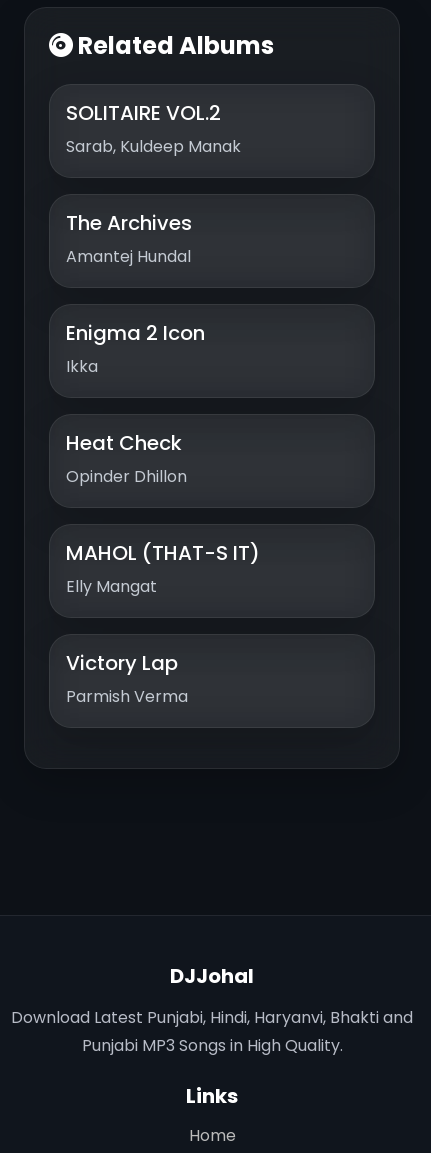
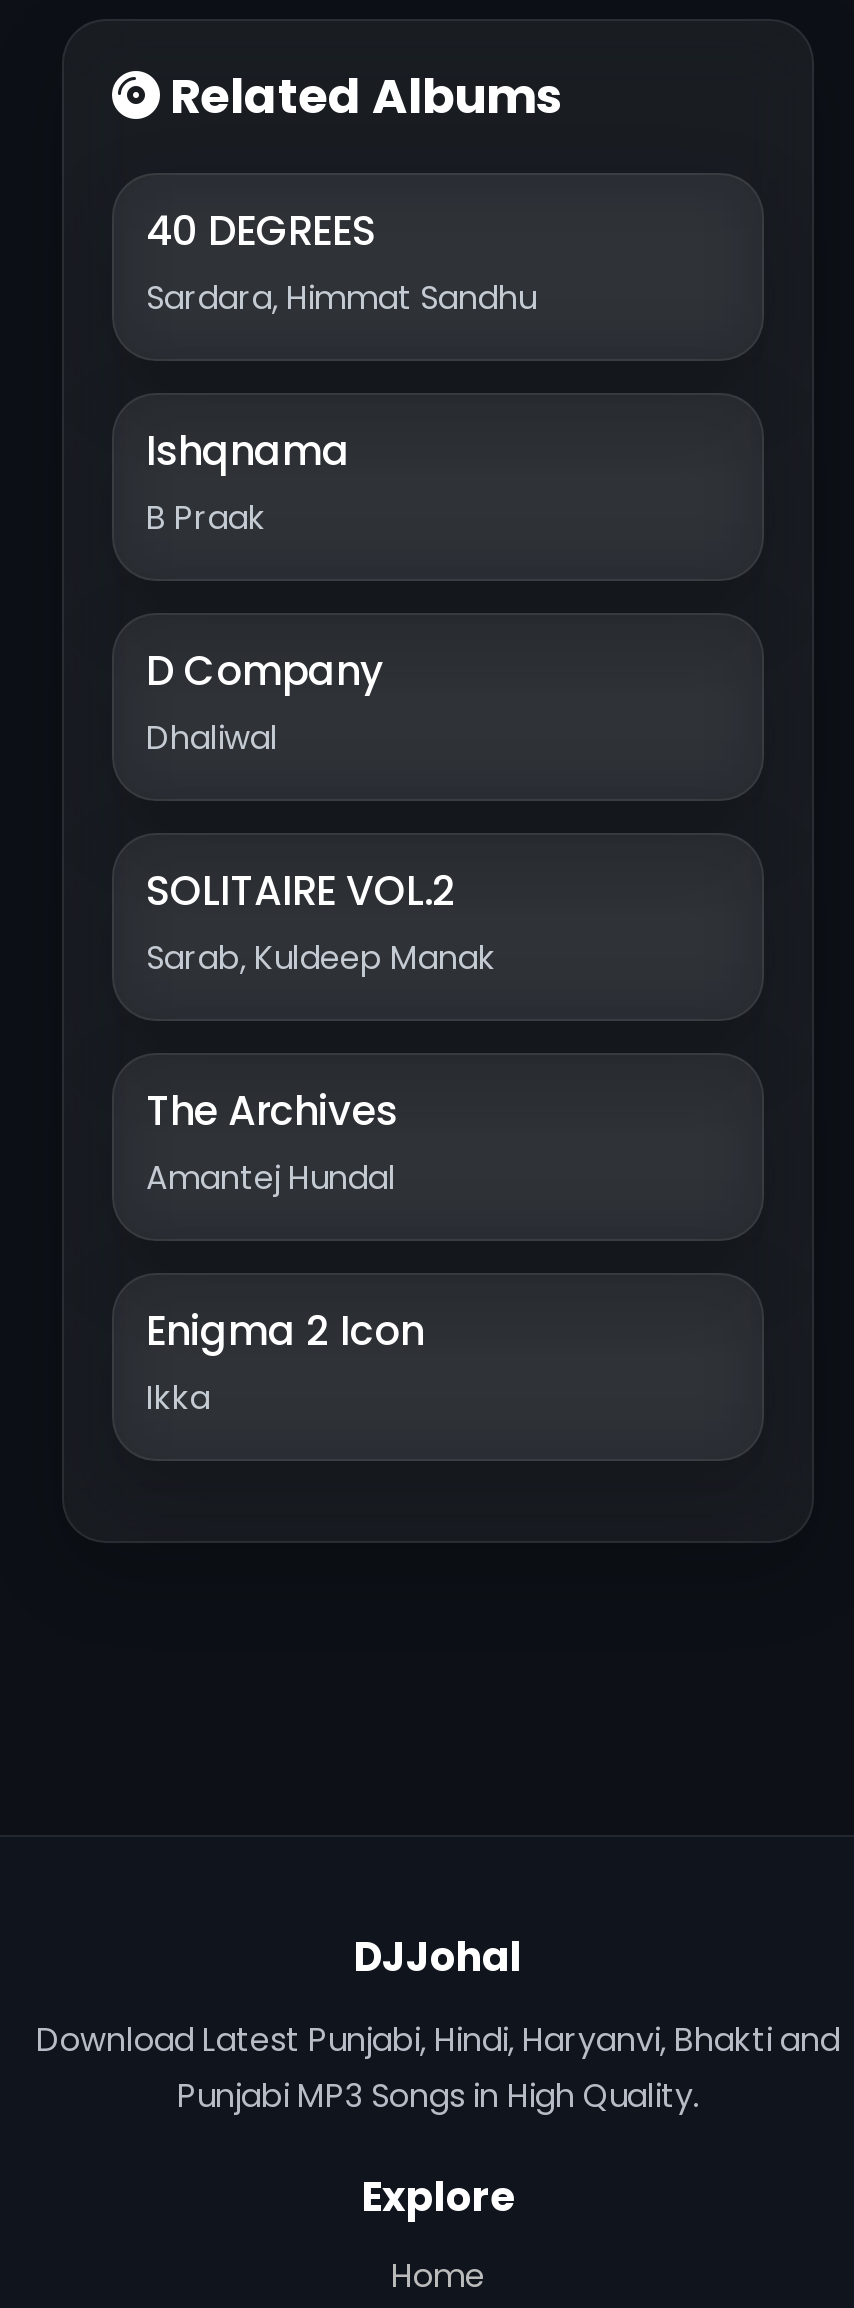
none -> [146,204,536,762] 40 DEGREES | Sardara, Himmat Sandhu | Ishqnama | B Praak | D Company | Dhaliwal
moved [66,99,241,378] -> [146,864,496,1422]: SOLITAIRE VOL.2 | Sarab, Kuldeep Manak | The Archives | Amantej Hundal | Enigma 2 Icon | Ikka
[66,429,260,708] Heat Check | Opinder Dhillon | MAHOL (THAT-S IT) | Elly Mangat | Victory Lap | Parmish Verma -> none
[186,1082,238,1110] Links -> [362,2170,514,2226] Explore

